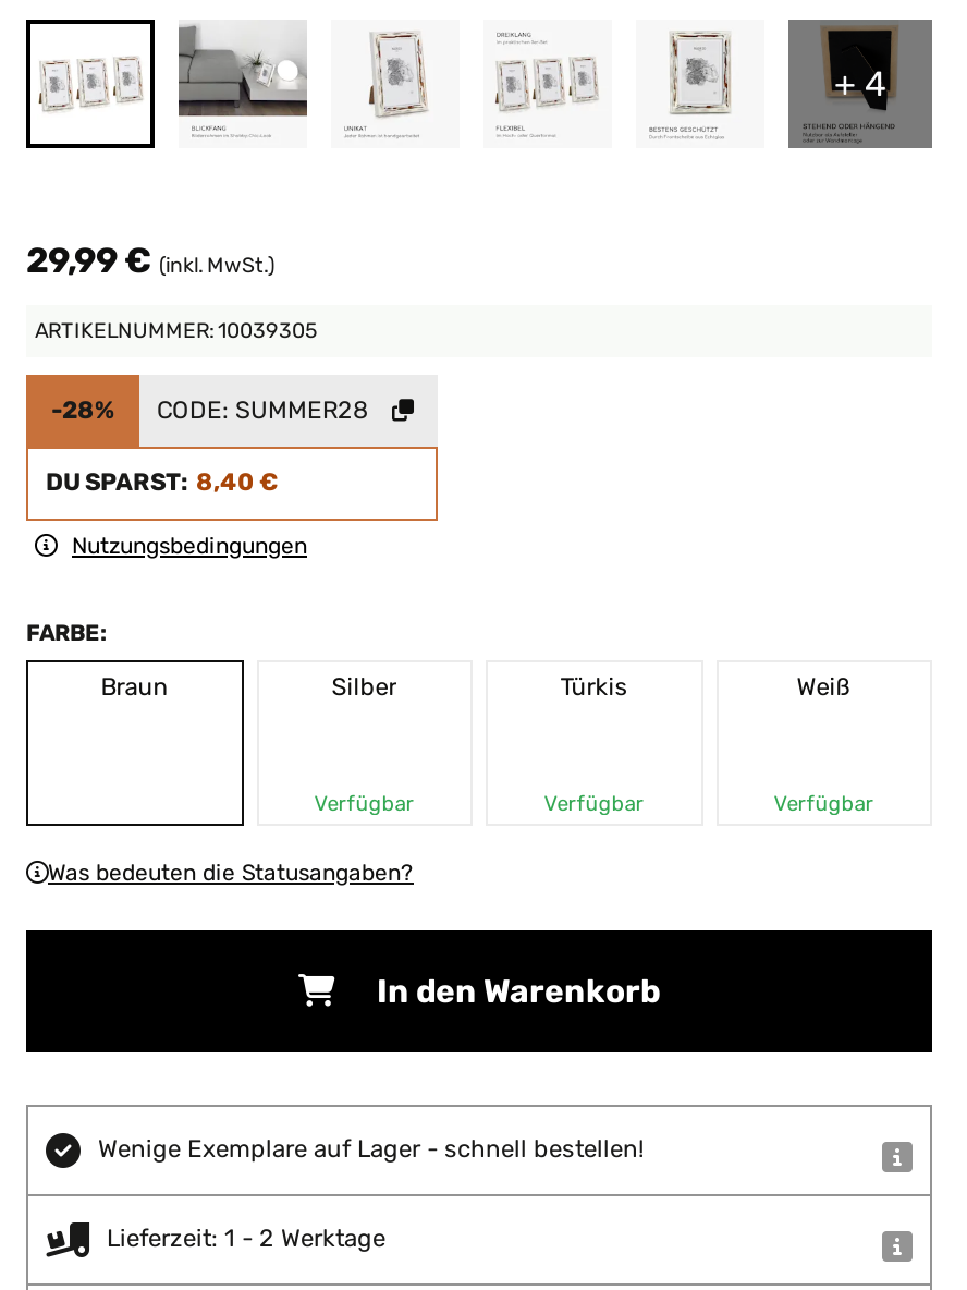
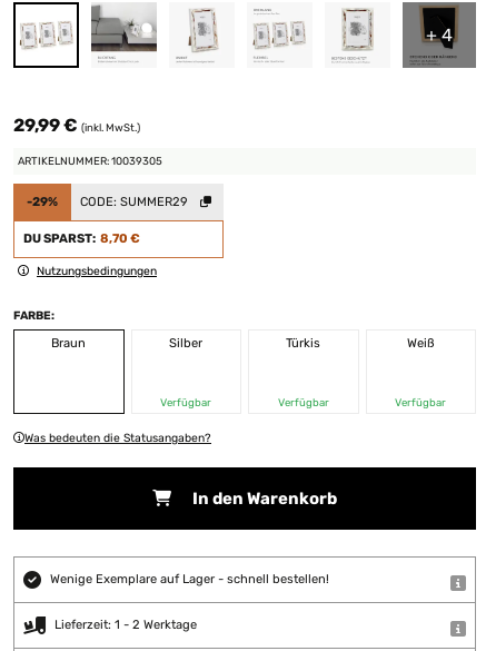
[51,396,114,425] -28% -> [27,195,58,209] -29%
[157,397,368,426] CODE: SUMMER28 -> [80,195,188,210] CODE: SUMMER29
[46,469,279,498] DU SPARST: 8,40 € -> [23,232,140,246] DU SPARST: 8,70 €

